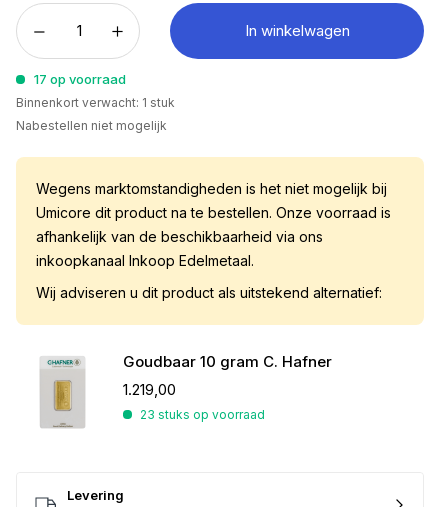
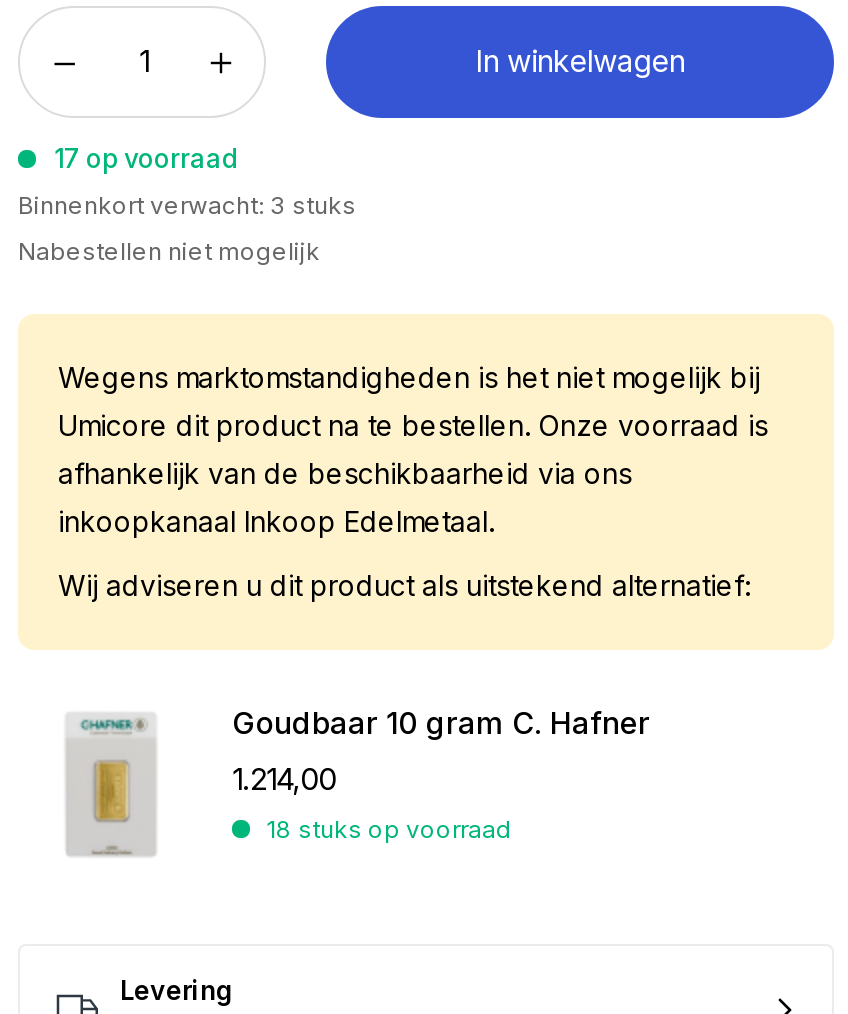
[16,95,175,110] Binnenkort verwacht: 1 stuk -> [18,190,356,220] Binnenkort verwacht: 3 stuks
[123,380,176,399] 1.219,00 -> [232,760,336,798] 1.214,00
[140,407,265,422] 23 stuks op voorraad -> [266,814,512,844] 18 stuks op voorraad

